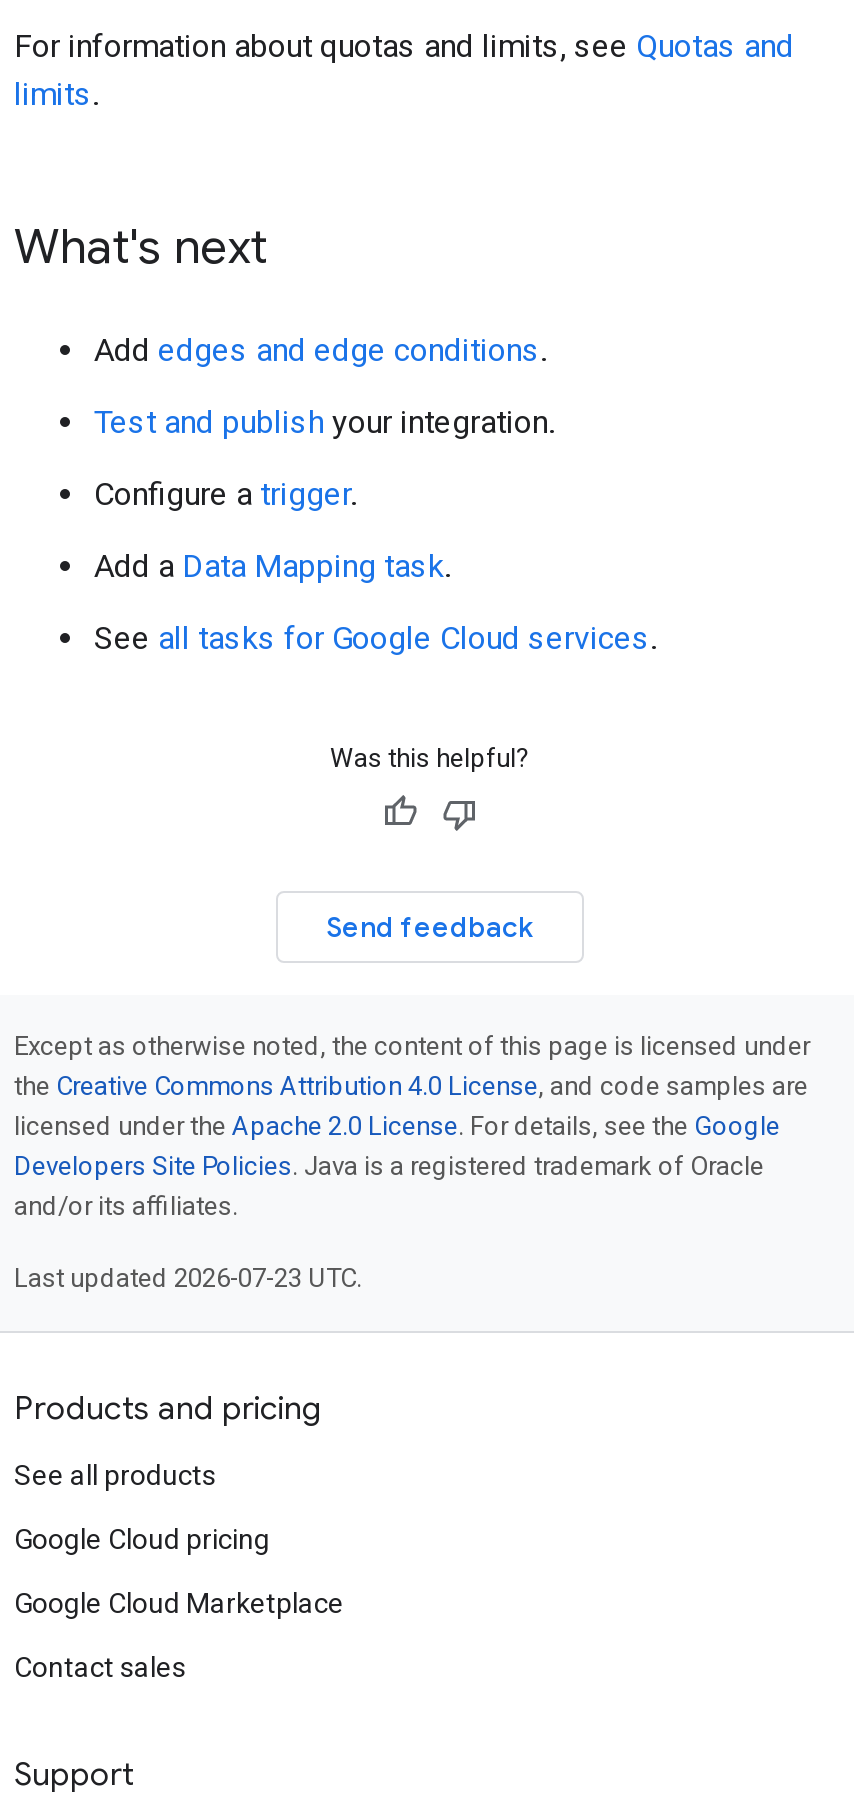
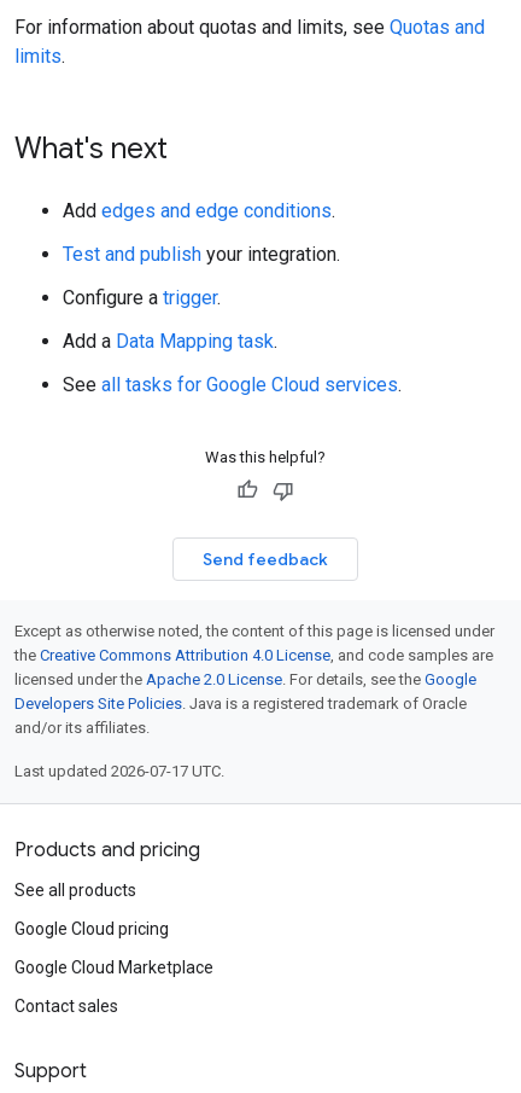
[14,1263,362,1293] Last updated 2026-07-23 UTC. -> [14,762,224,780] Last updated 2026-07-17 UTC.

